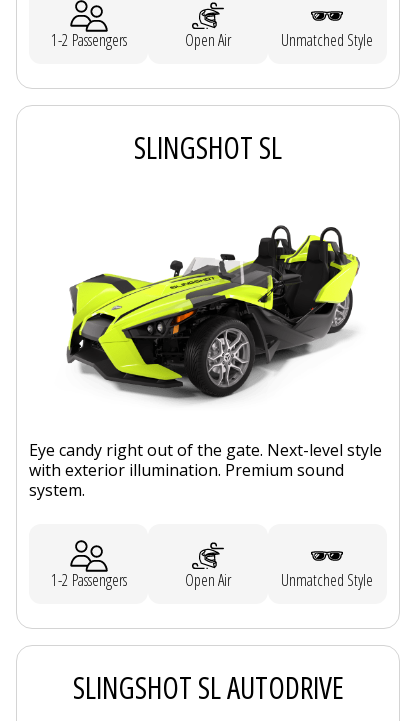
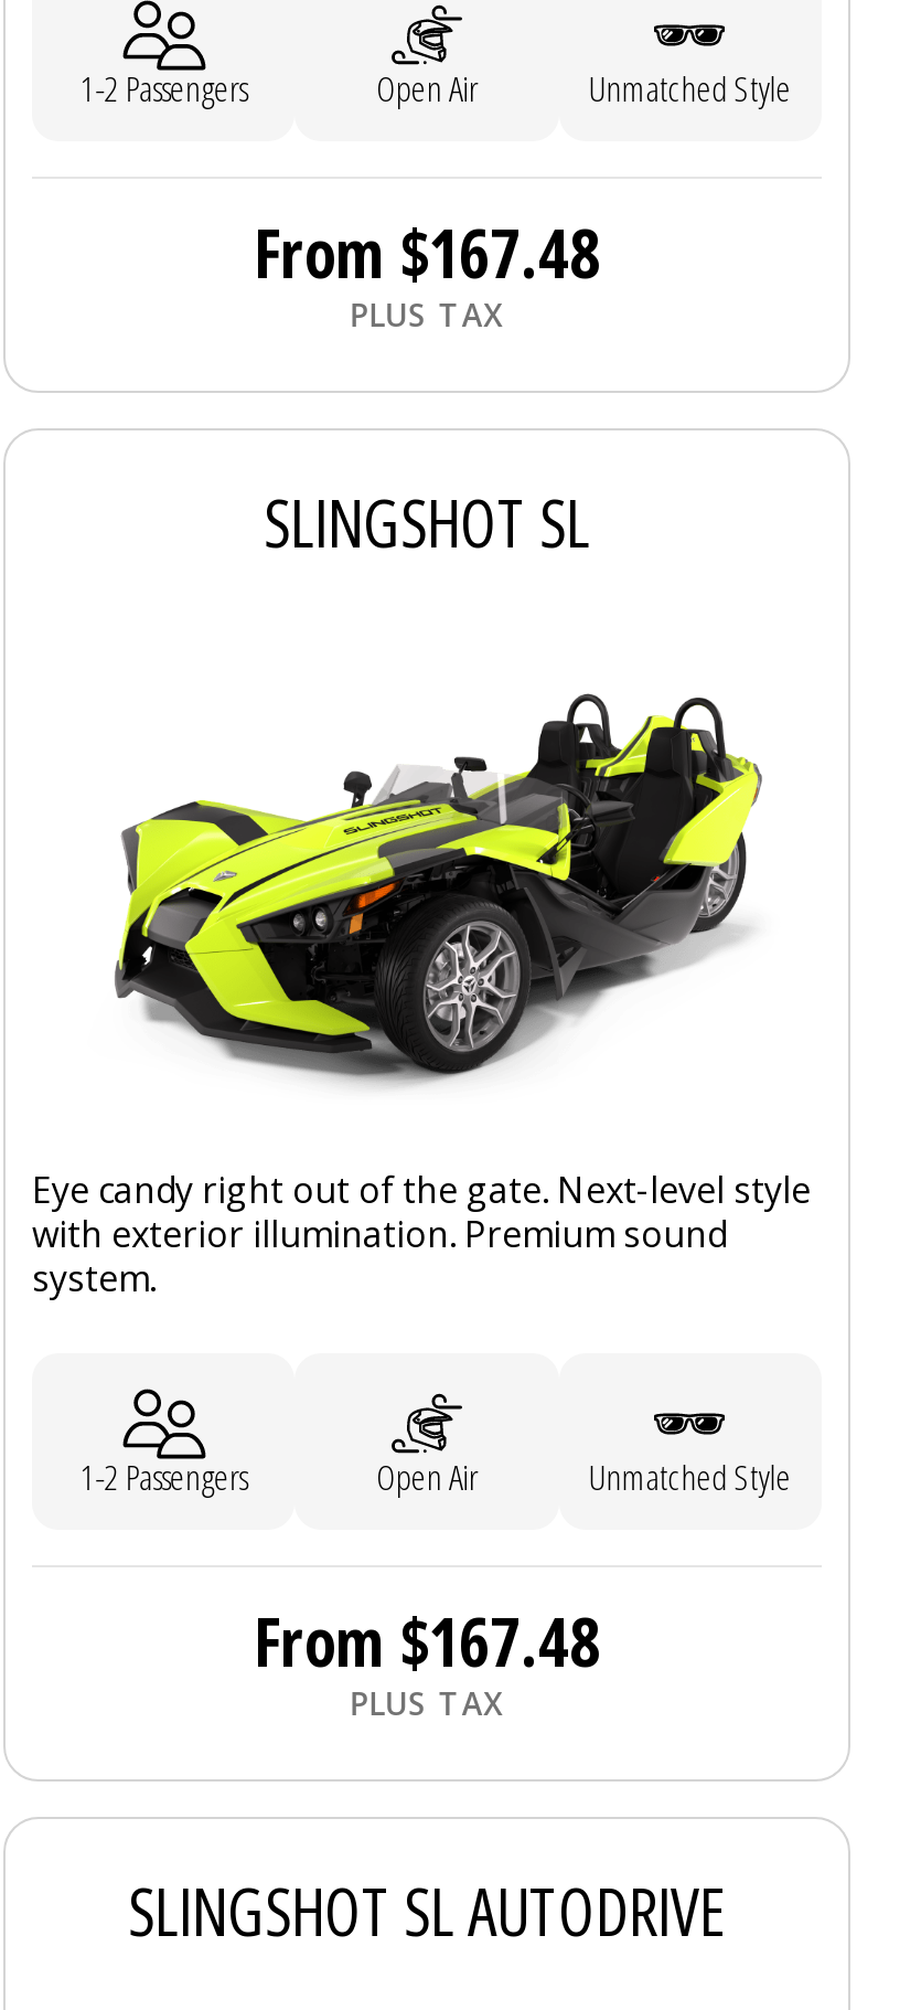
none -> [254,208,600,336] From $167.48 | PLUS TAX
none -> [254,1596,600,1724] From $167.48 | PLUS TAX

